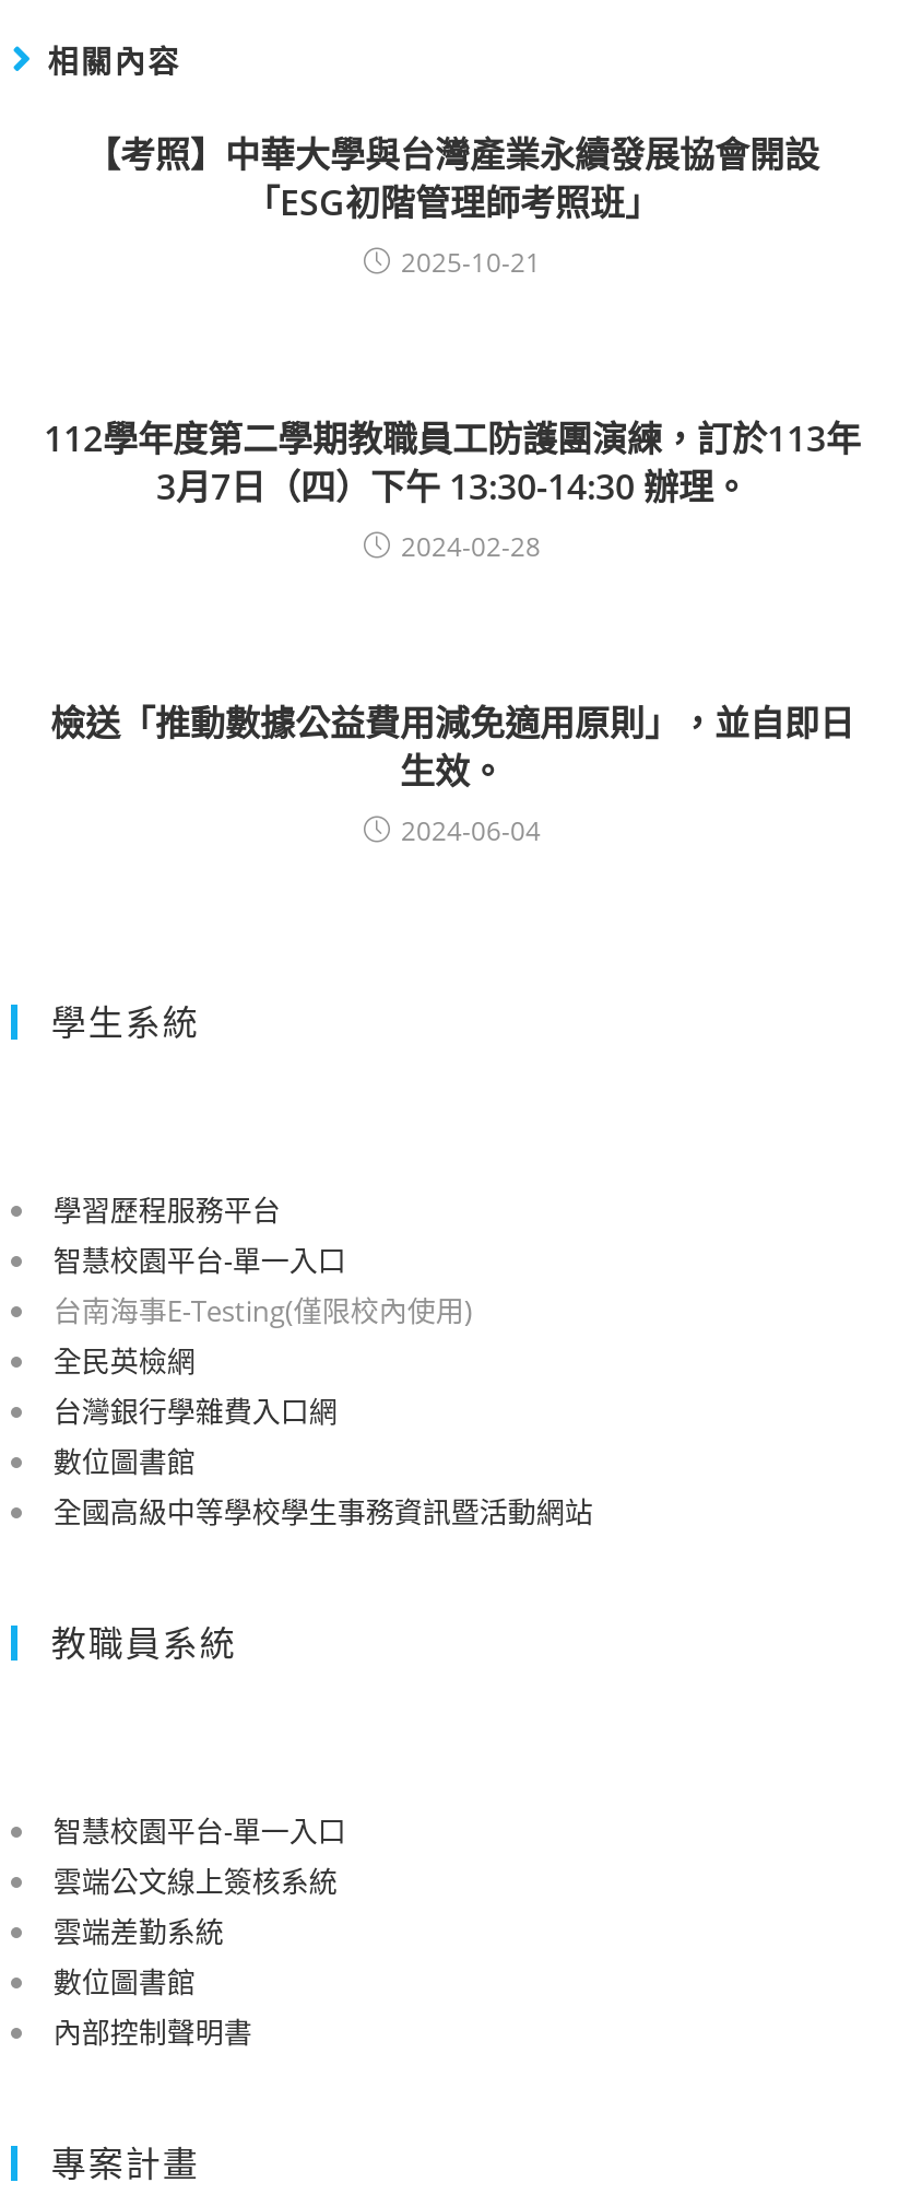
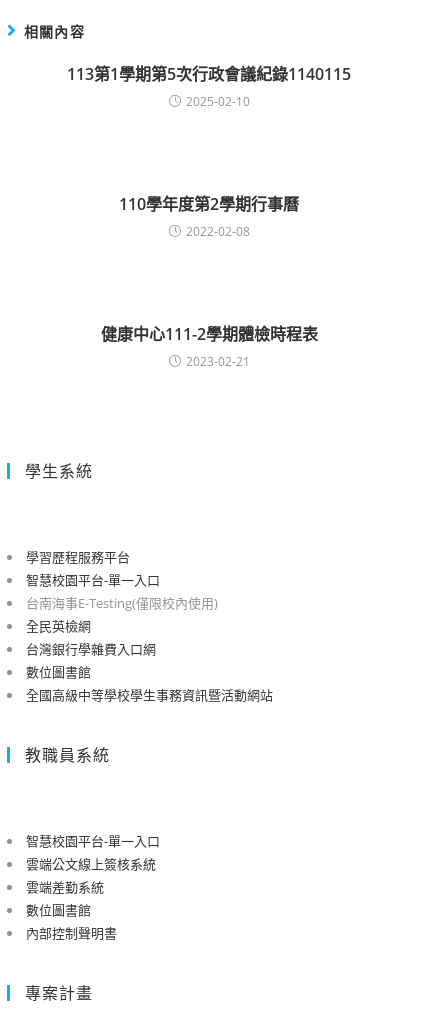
[85,130,819,281] 【考照】中華大學與台灣產業永續發展協會開設 | 「ESG初階管理師考照班」 | 2025-10-21 -> [67,63,351,110] 113第1學期第5次行政會議紀錄1140115 | 2025-02-10
[44,414,861,565] 112學年度第二學期教職員工防護團演練，訂於113年 | 3月7日（四）下午 13:30-14:30 辦理。 | 2024-02-28 -> [119,193,299,240] 110學年度第2學期行事曆 | 2022-02-08
[50,698,854,849] 檢送「推動數據公益費用減免適用原則」，並自即日 | 生效。 | 2024-06-04 -> [100,323,317,370] 健康中心111-2學期體檢時程表 | 2023-02-21

